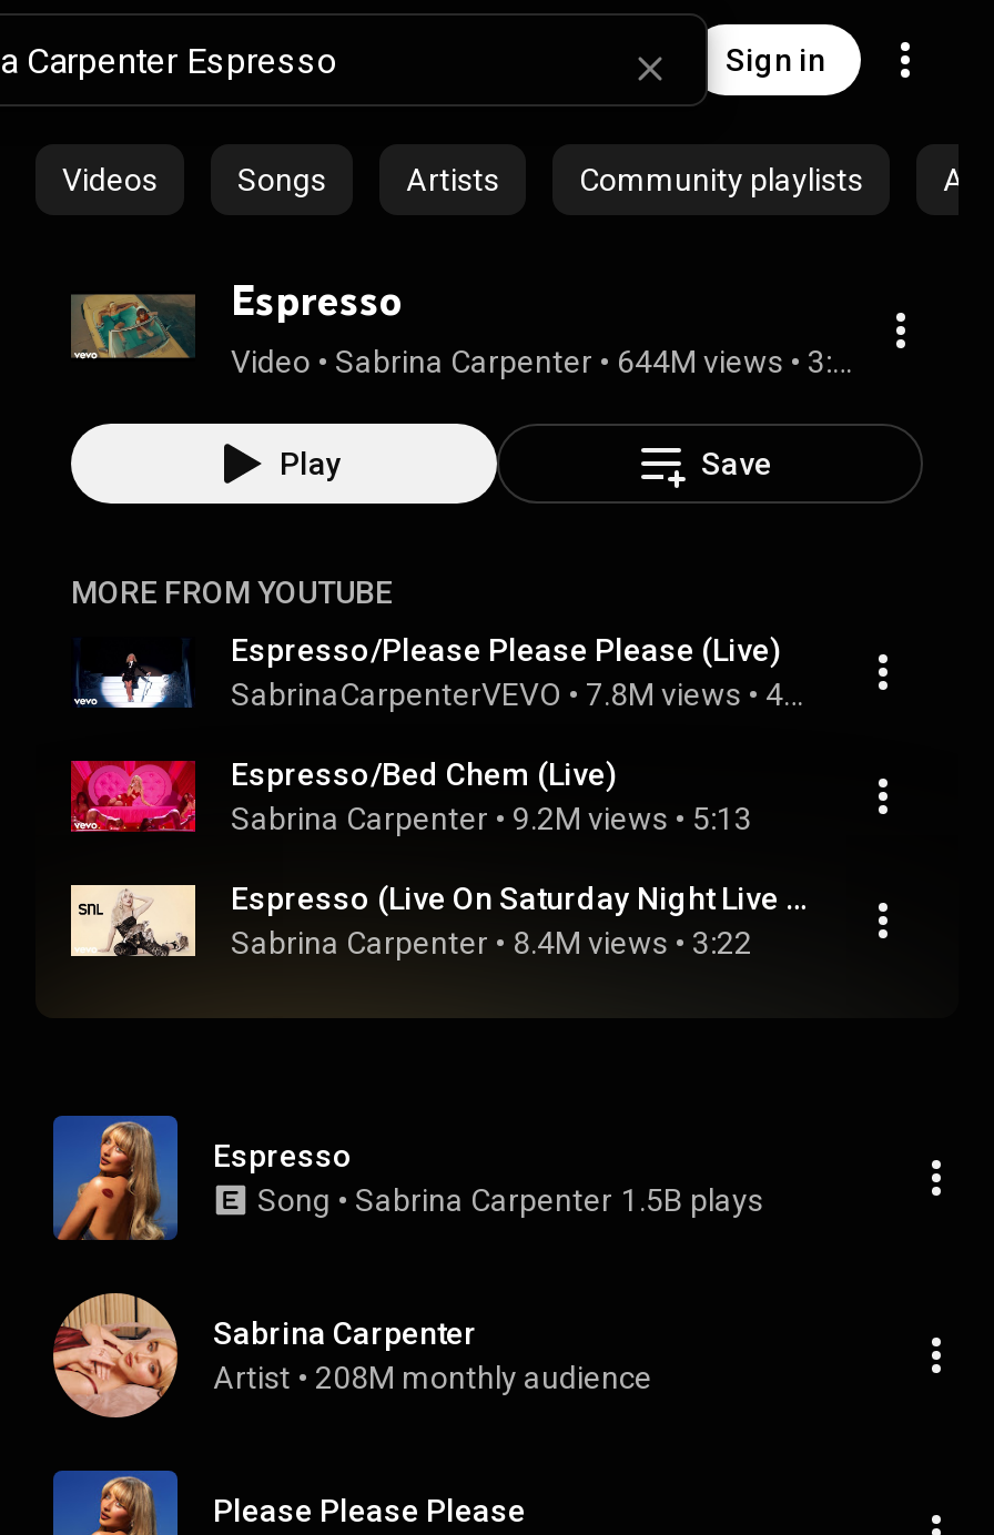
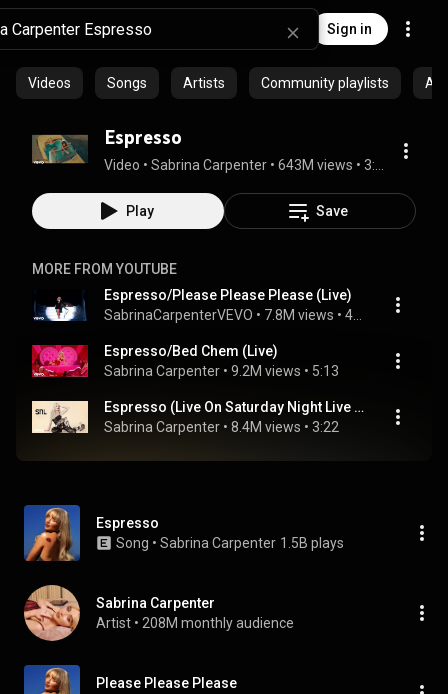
[231,344,808,379] Video • Sabrina Carpenter • 644M views • -> [104,157,364,173] Video • Sabrina Carpenter • 643M views •

